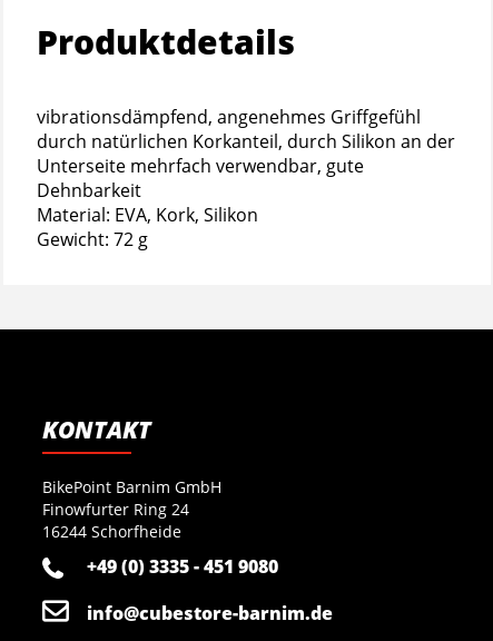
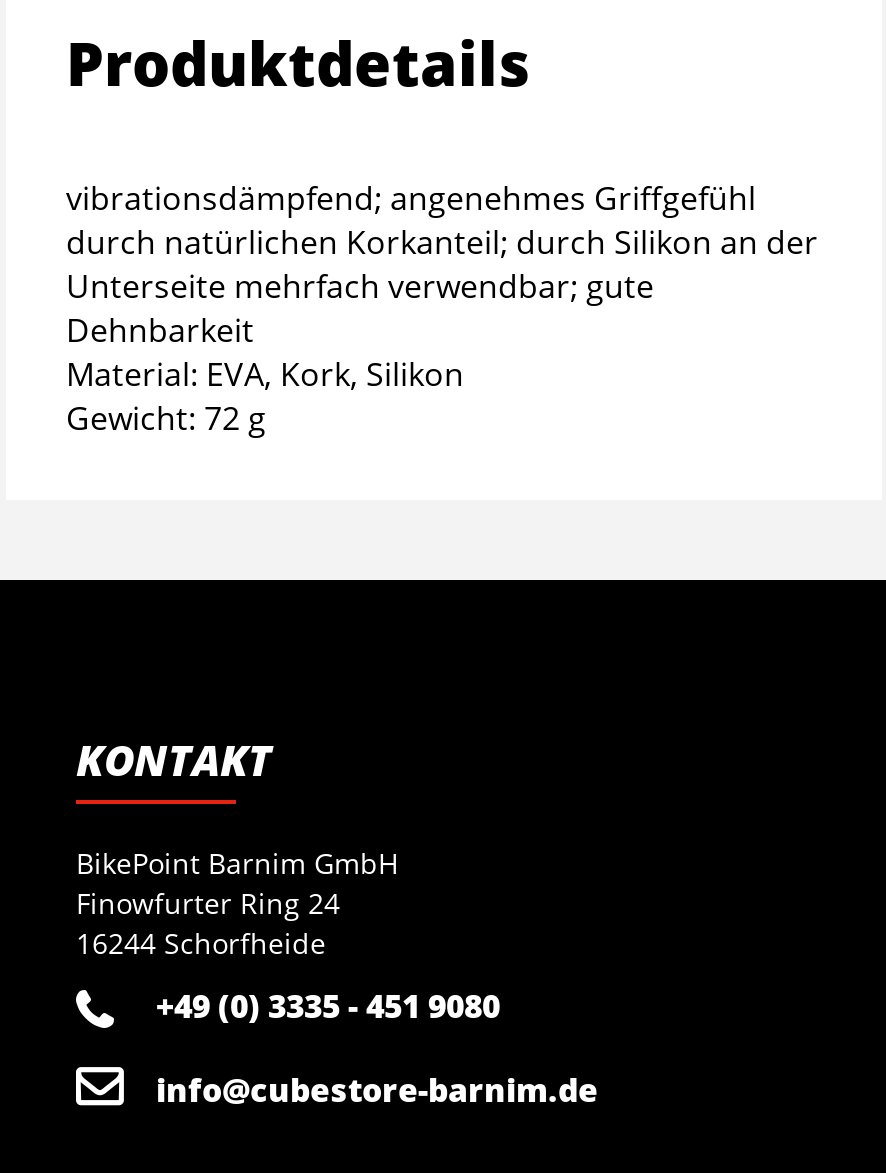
[37,104,421,129] vibrationsdämpfend, angenehmes Griffgefühl -> [66,175,756,219] vibrationsdämpfend; angenehmes Griffgefühl
[37,129,455,153] durch natürlichen Korkanteil, durch Silikon an der -> [66,219,818,263] durch natürlichen Korkanteil; durch Silikon an der
[37,153,364,178] Unterseite mehrfach verwendbar, gute -> [66,263,654,307] Unterseite mehrfach verwendbar; gute

